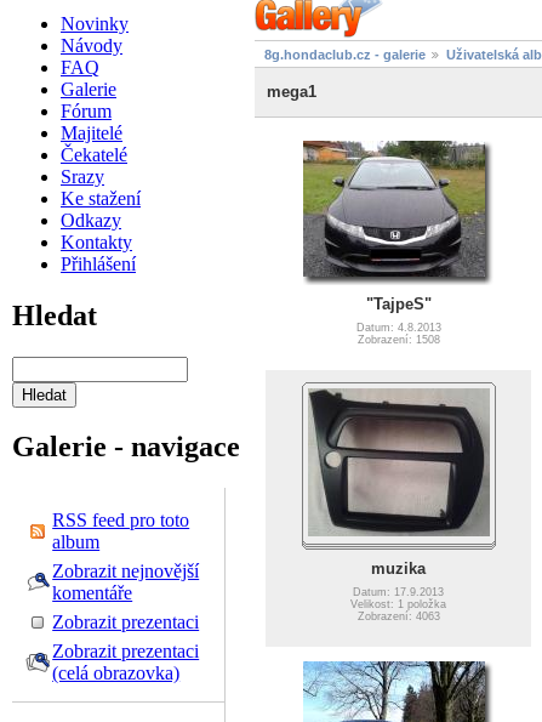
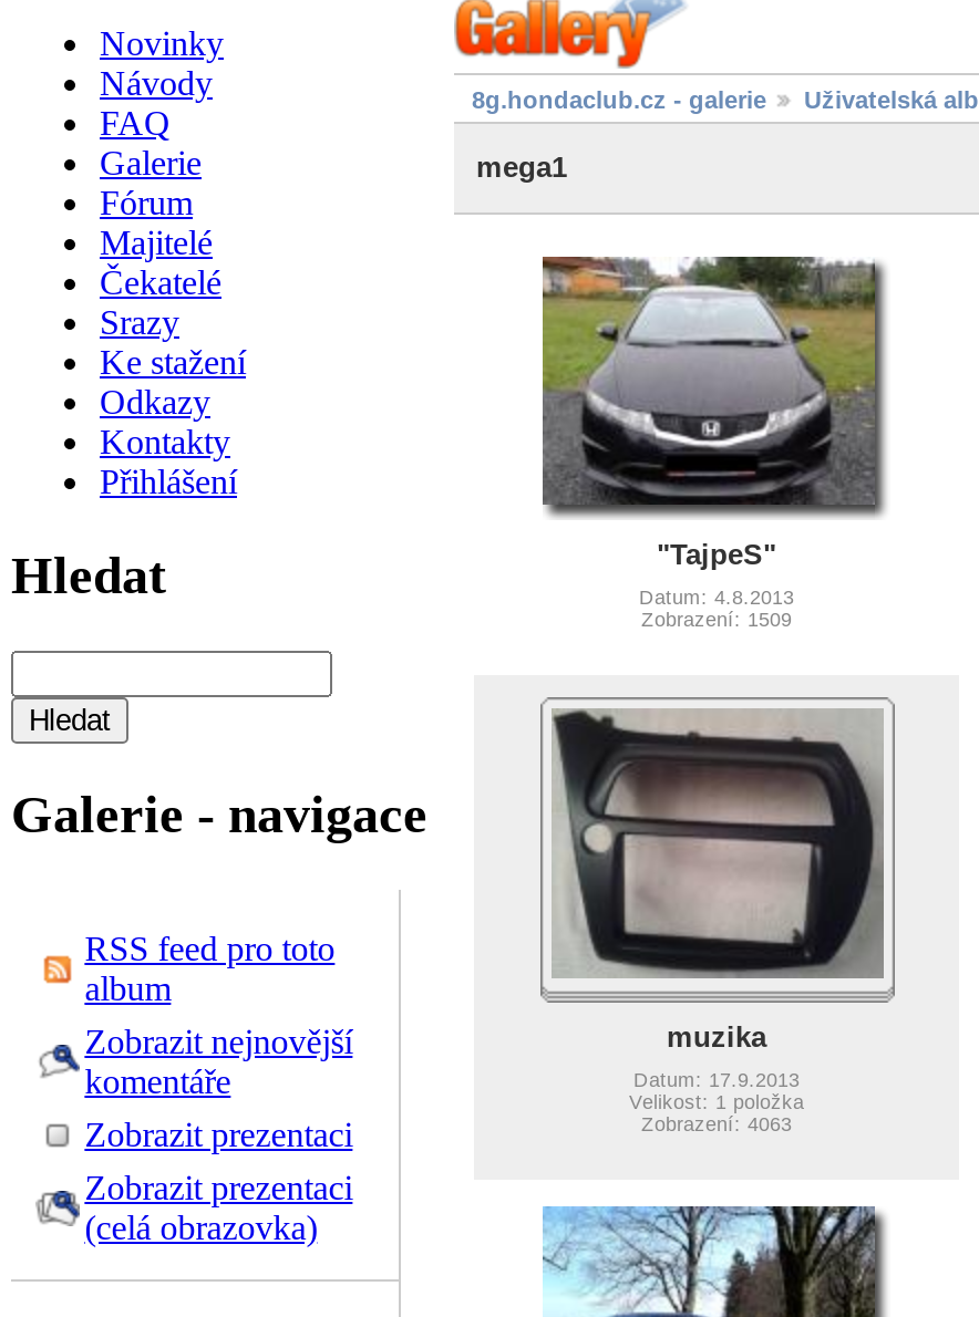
[357,334,440,346] Zobrazení: 1508 -> [641,610,792,632] Zobrazení: 1509

